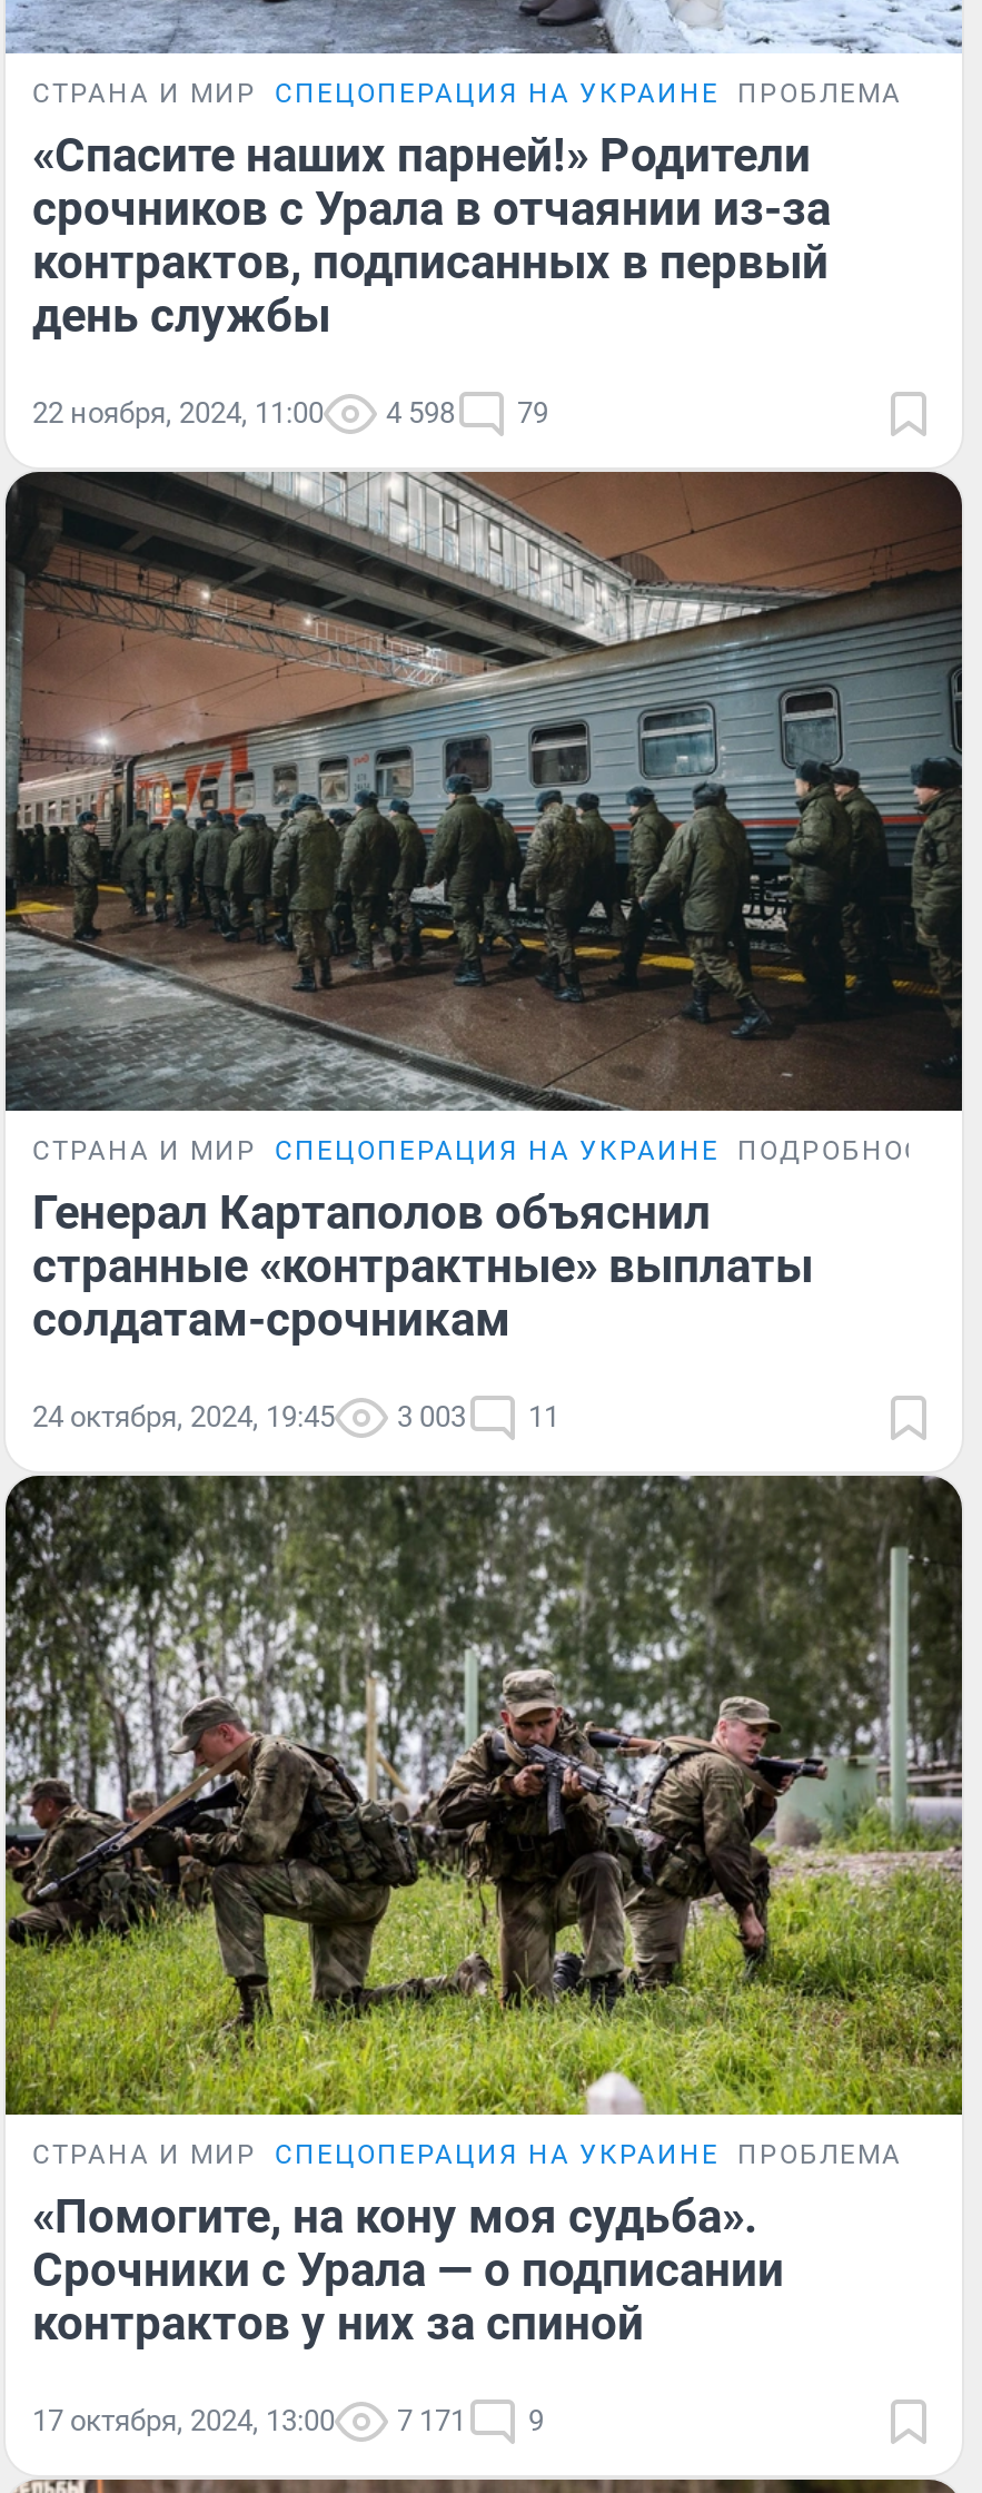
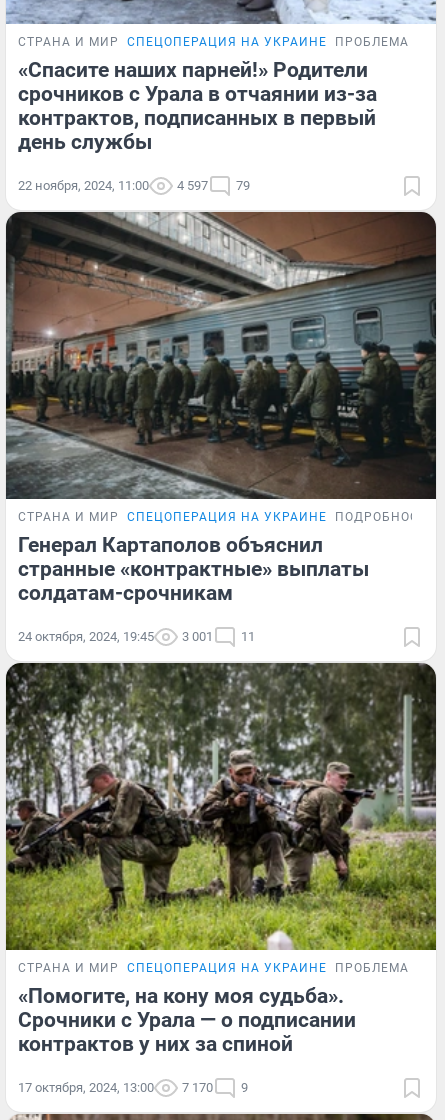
[32,397,548,430] 22 ноября, 2024, 11:00 4 598 79 -> [18,178,250,193] 22 ноября, 2024, 11:00 4 597 79
[32,1400,559,1433] 24 октября, 2024, 19:45 3 003 11 -> [18,629,255,644] 24 октября, 2024, 19:45 3 001 11
[32,2403,544,2436] 17 октября, 2024, 13:00 7 171 9 -> [18,1080,248,1095] 17 октября, 2024, 13:00 7 170 9

